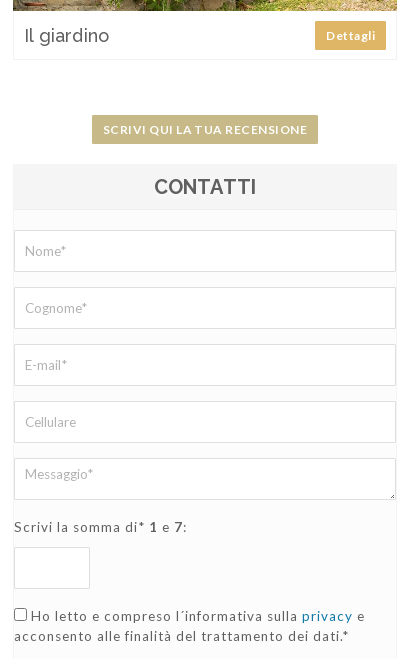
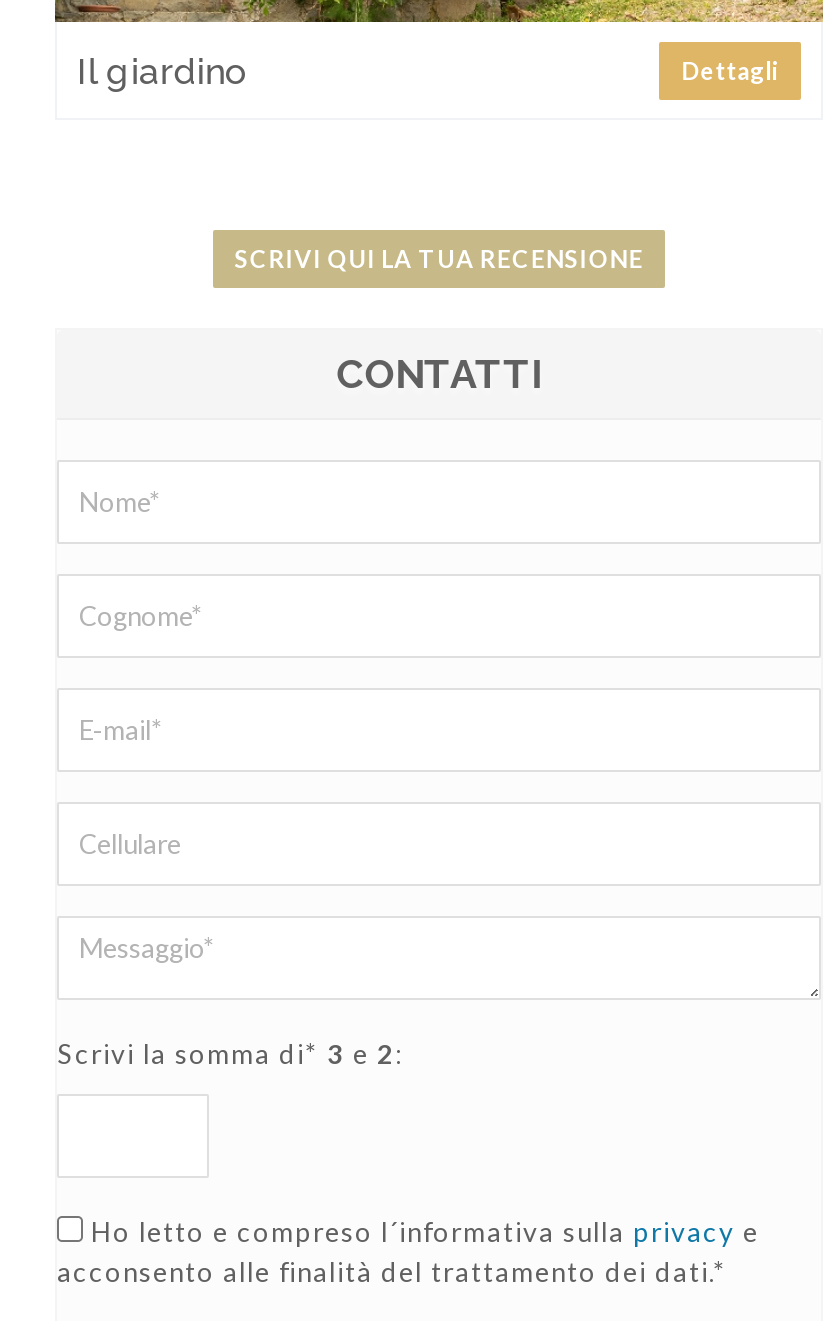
[14,519,187,535] Scrivi la somma di* 1 e 7: -> [57,1038,403,1070] Scrivi la somma di* 3 e 2:

